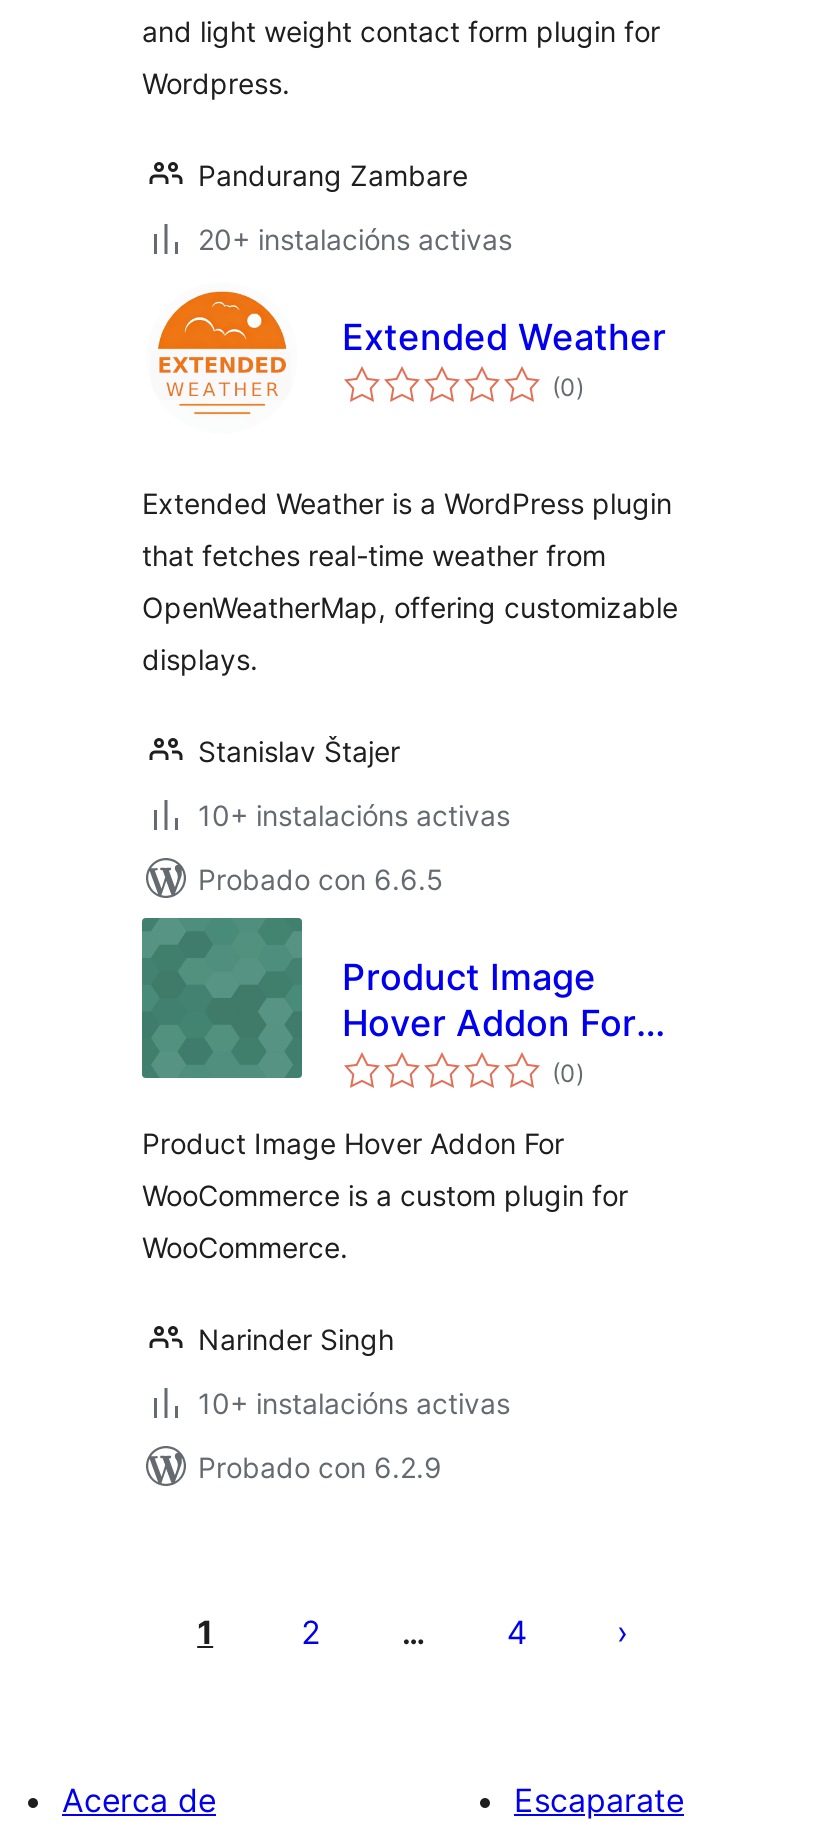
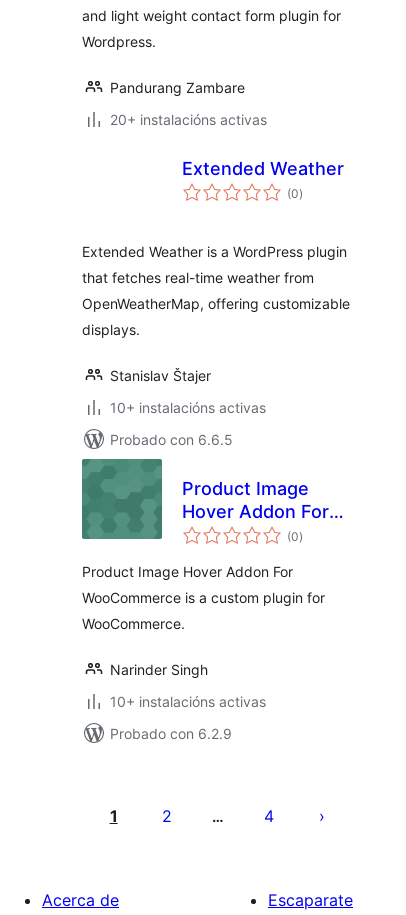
[156,288,288,416] [image] -> none

